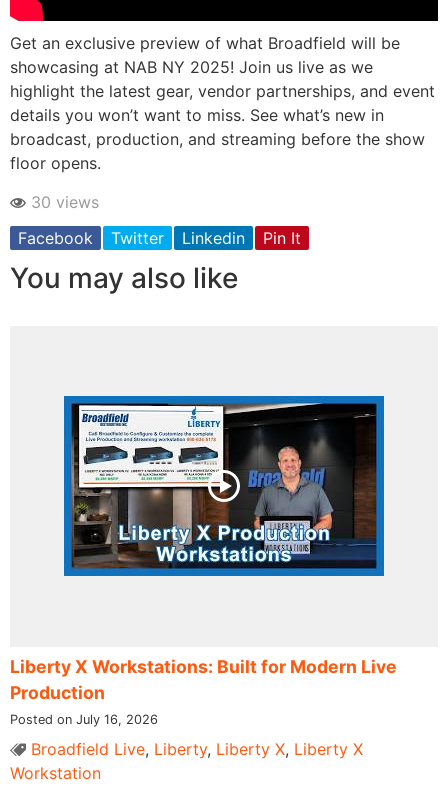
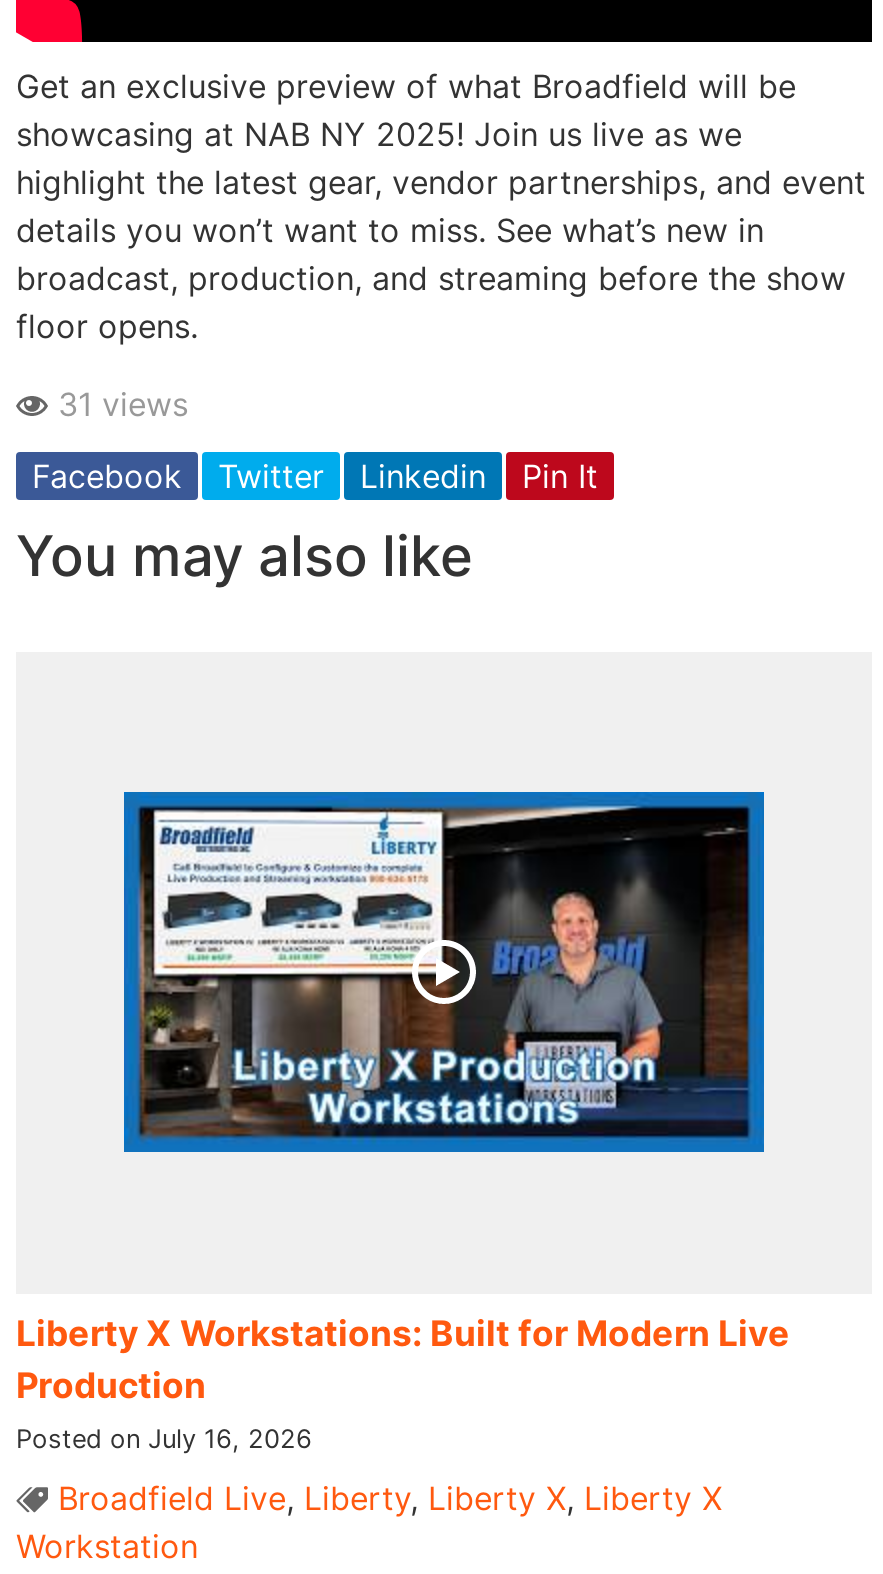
[26,192,99,212] 30 views -> [48,383,188,423] 31 views

